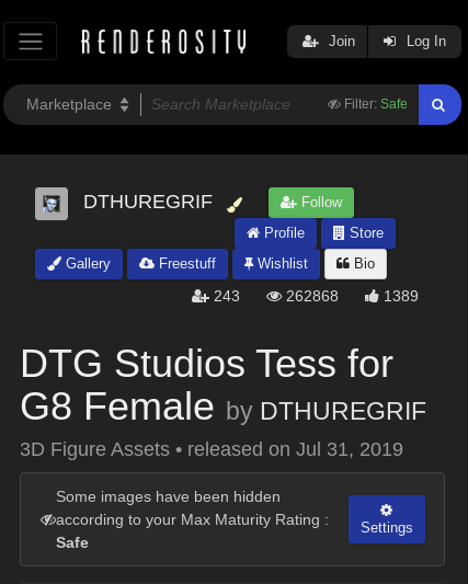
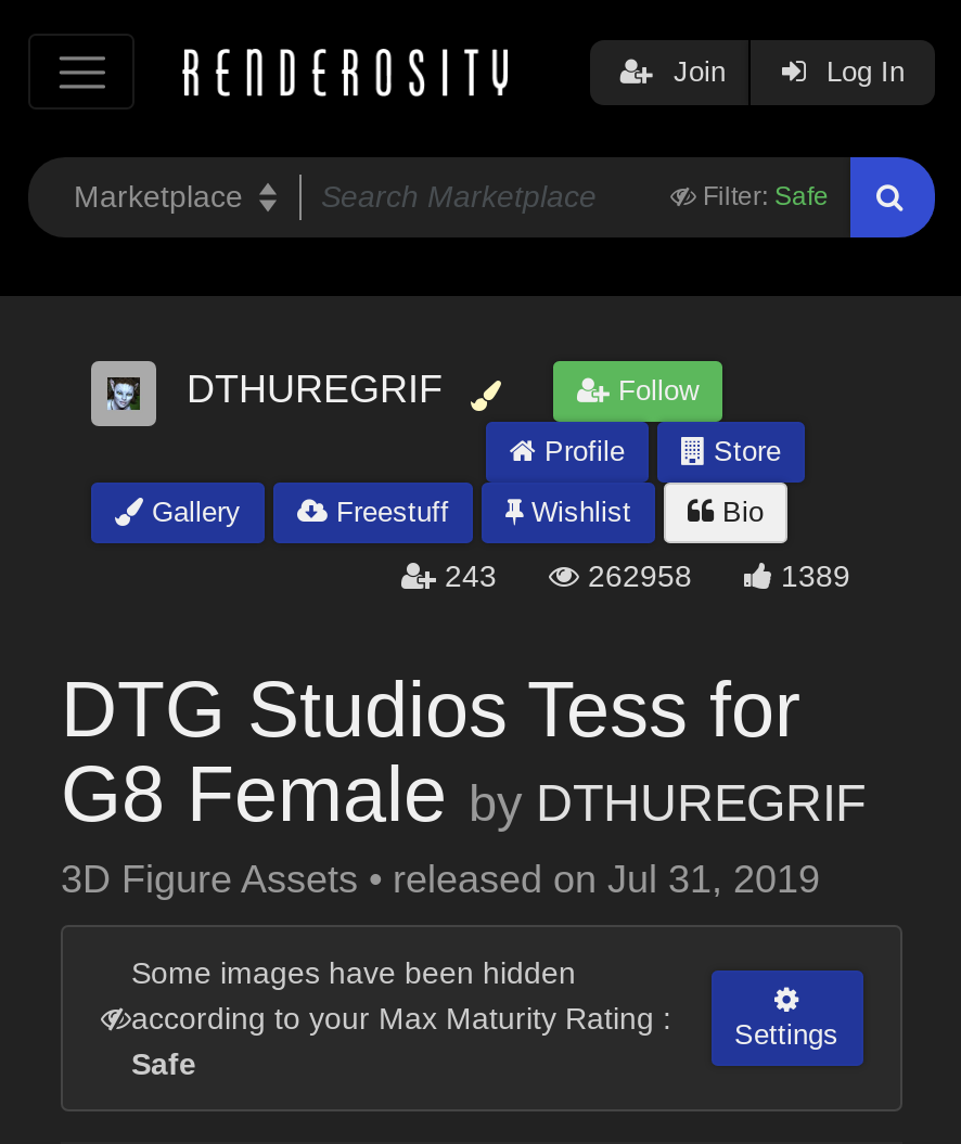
[282,287,339,305] 262868 -> [579,559,692,594] 262958

